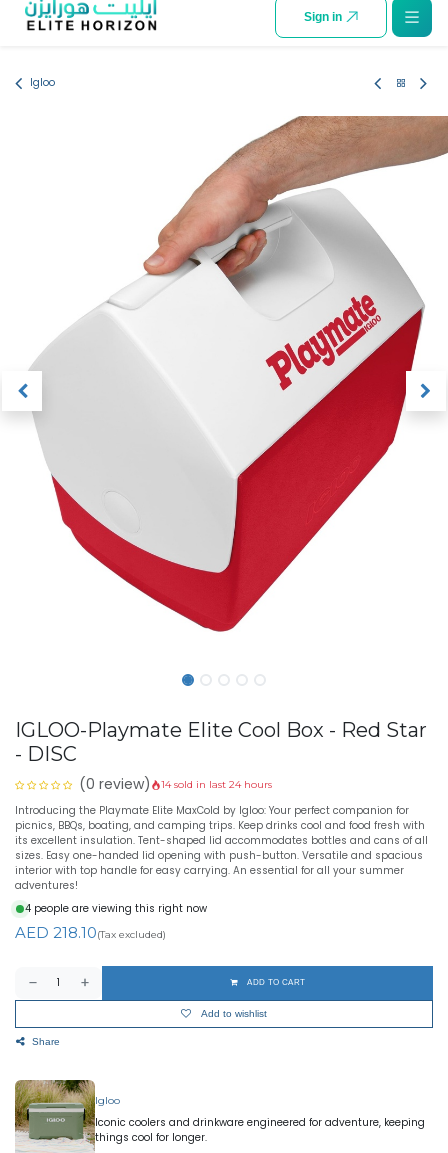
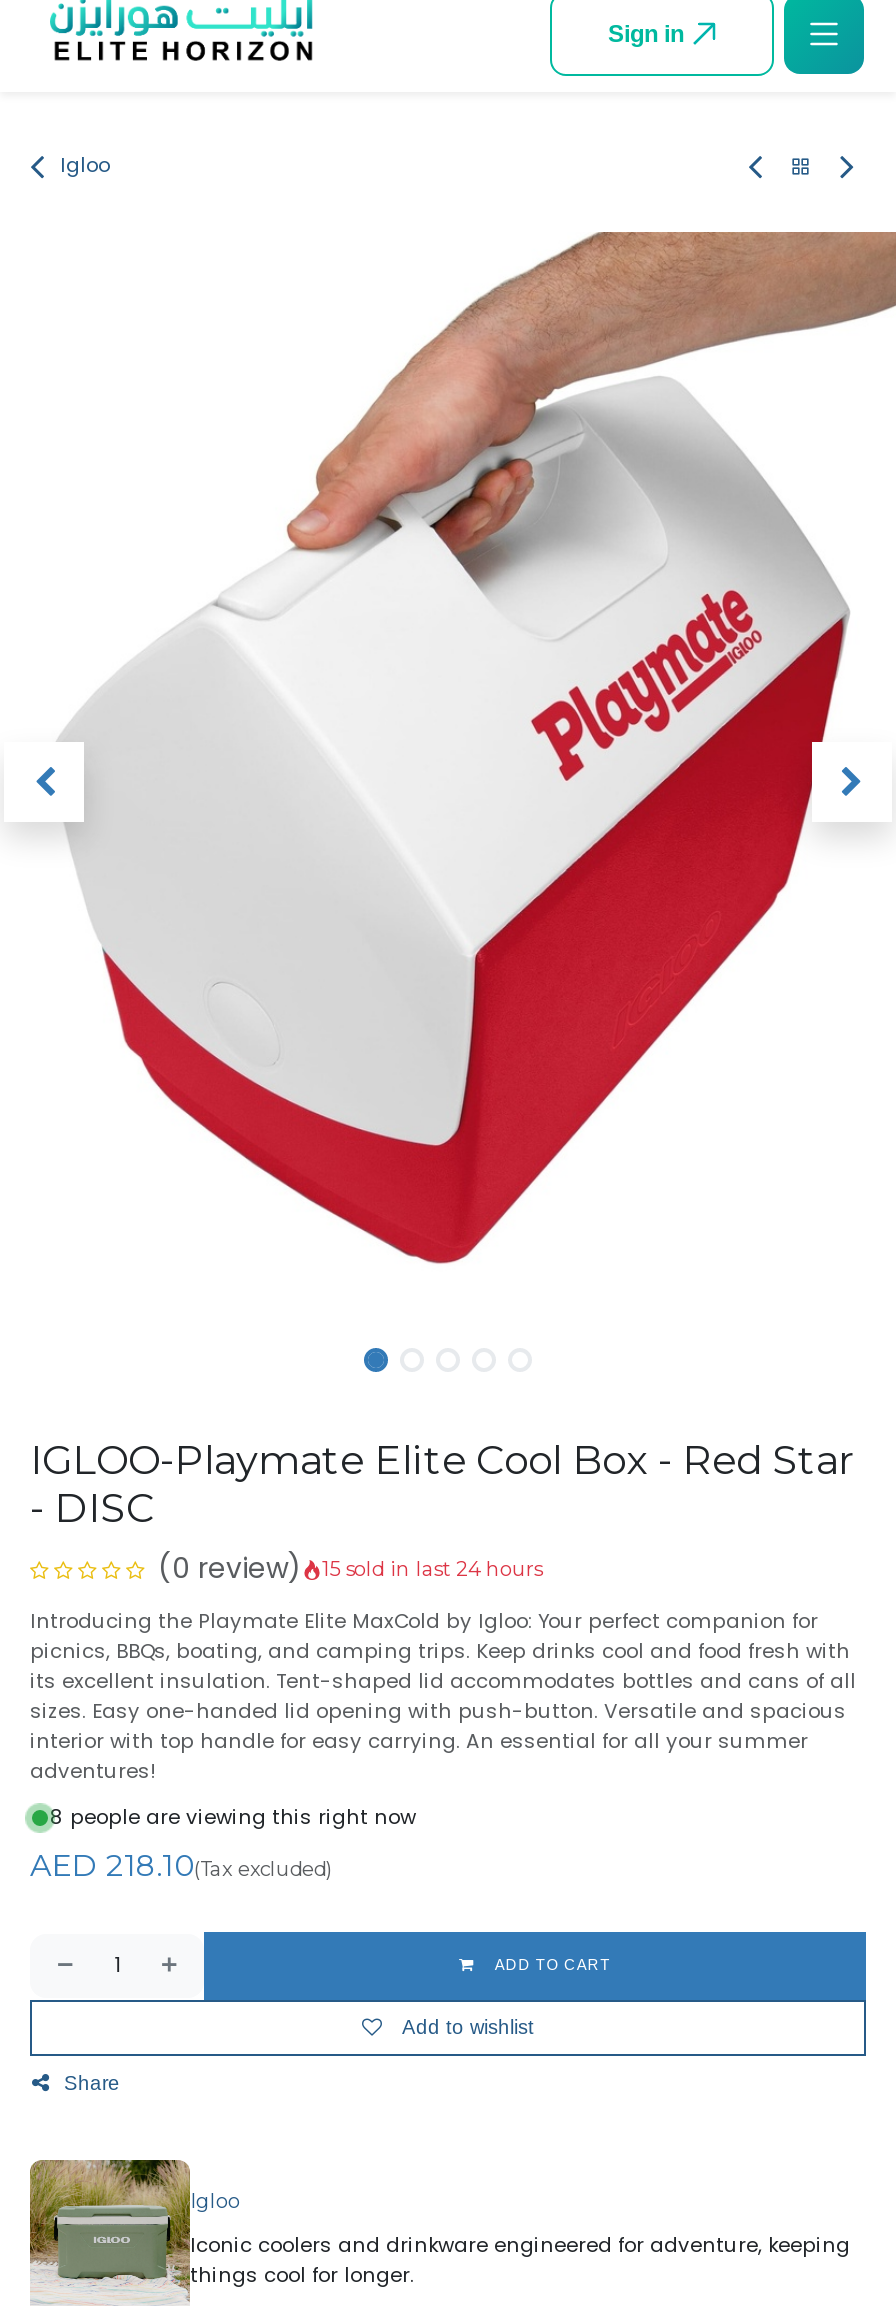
[161,777,272,790] 14 sold in last 24 hours -> [322,1555,542,1581] 15 sold in last 24 hours
[25,901,207,916] 4 people are viewing this right now -> [50,1802,416,1832] 8 people are viewing this right now

